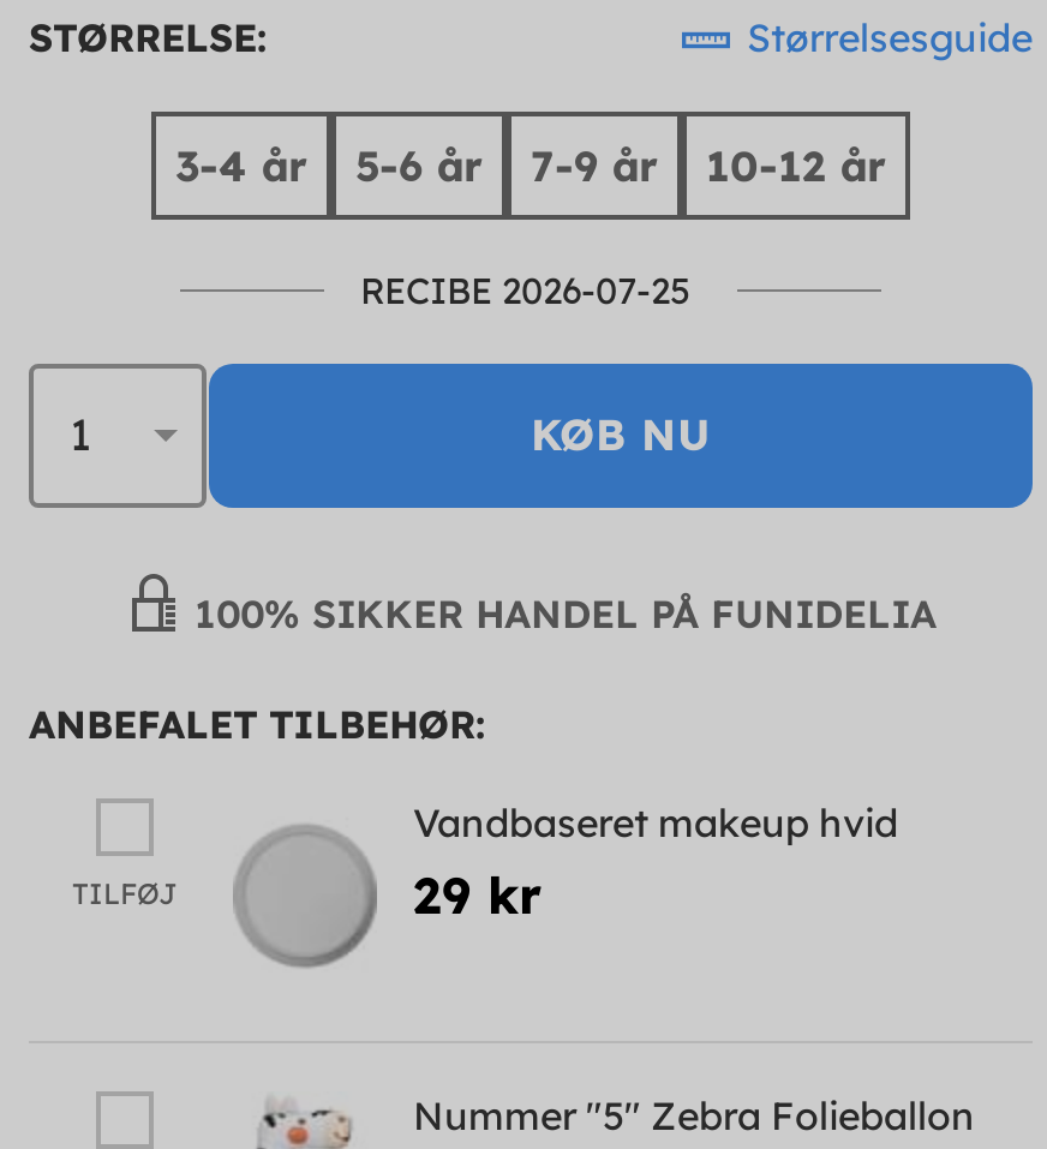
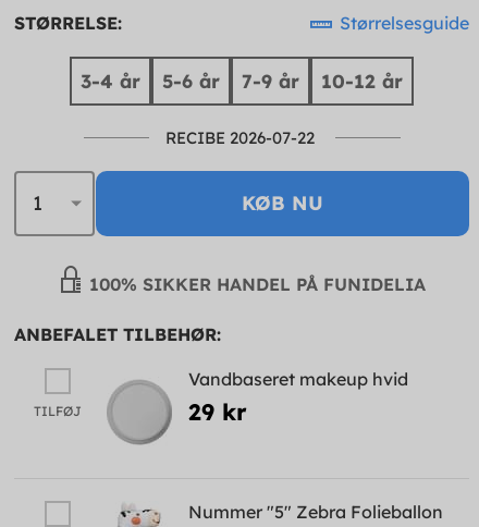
[360,267,692,312] RECIBE 2026-07-25 -> [165,127,314,148] RECIBE 2026-07-22

